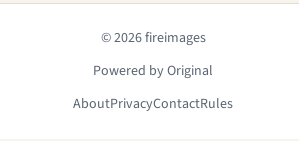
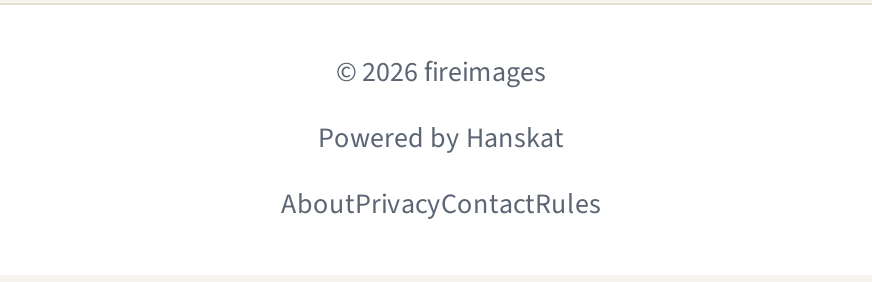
[93,61,213,81] Powered by Original -> [318,119,564,159] Powered by Hanskat

